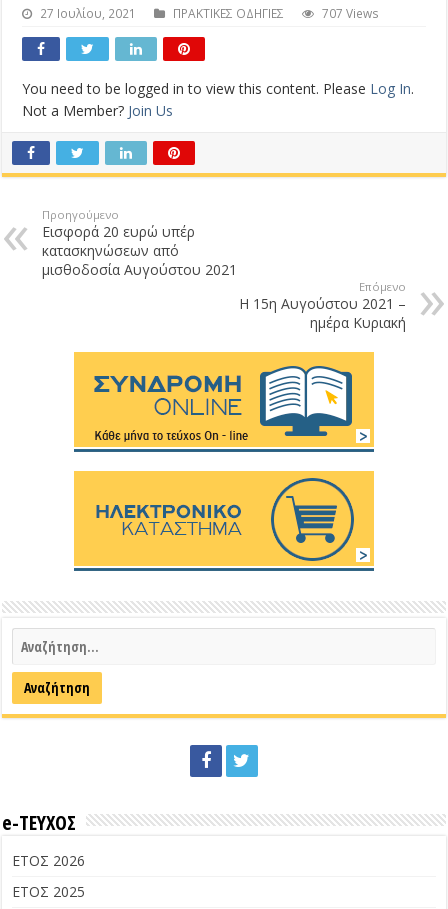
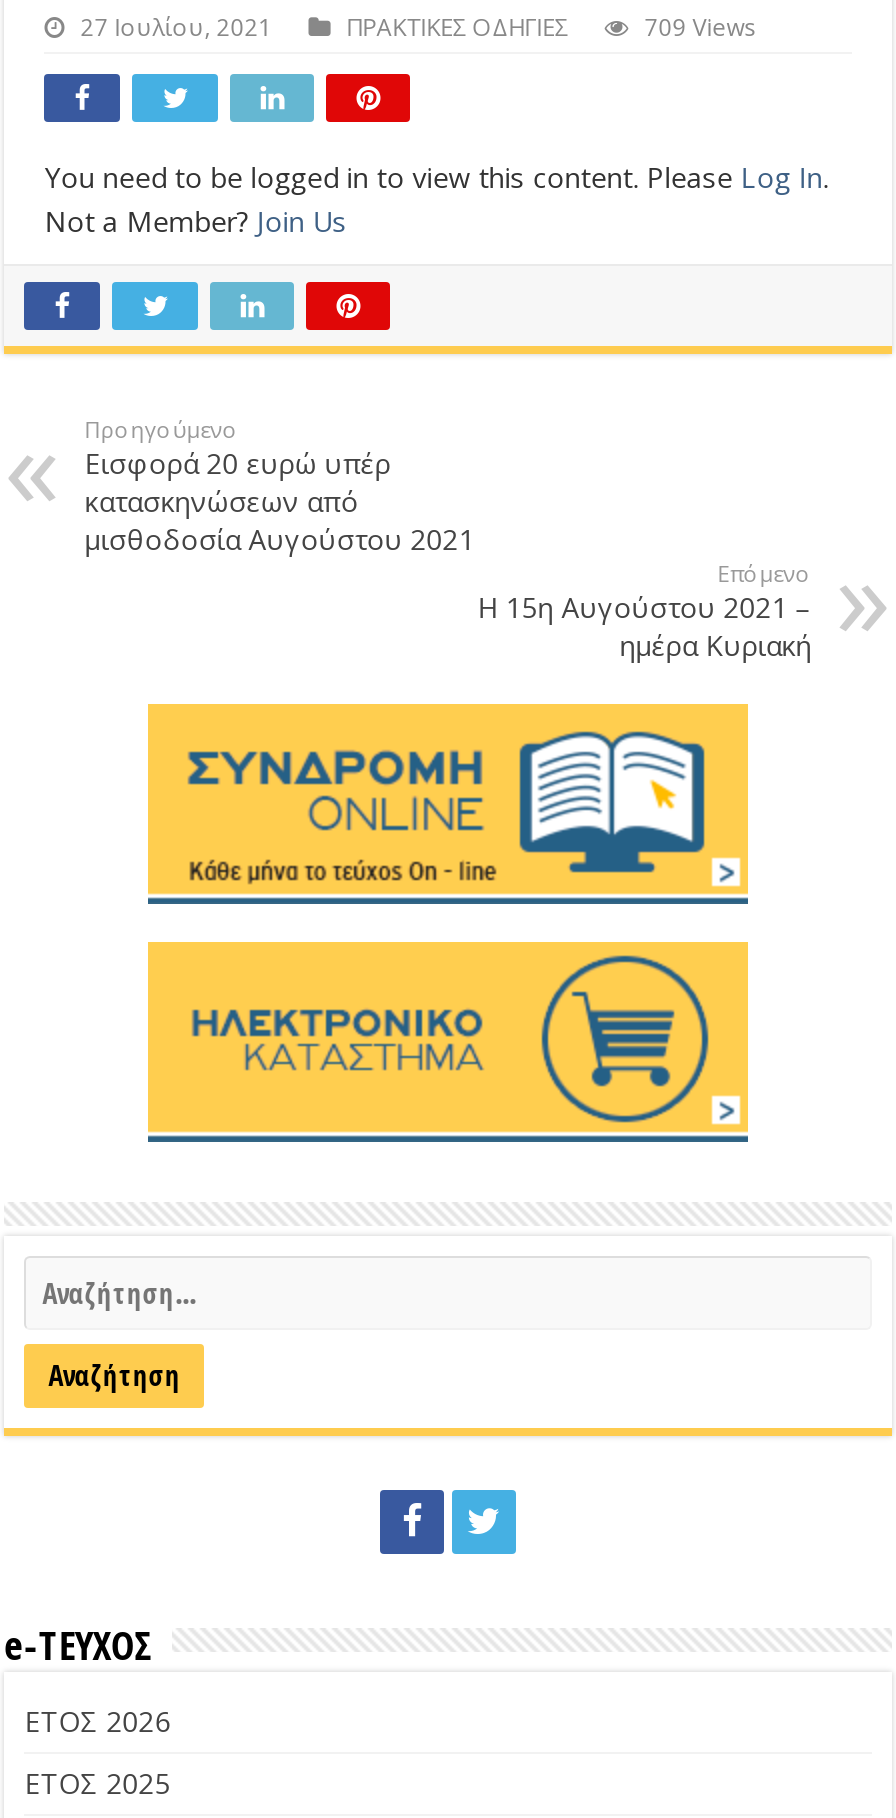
[322,5,379,21] 707 Views -> [644,11,758,43] 709 Views

